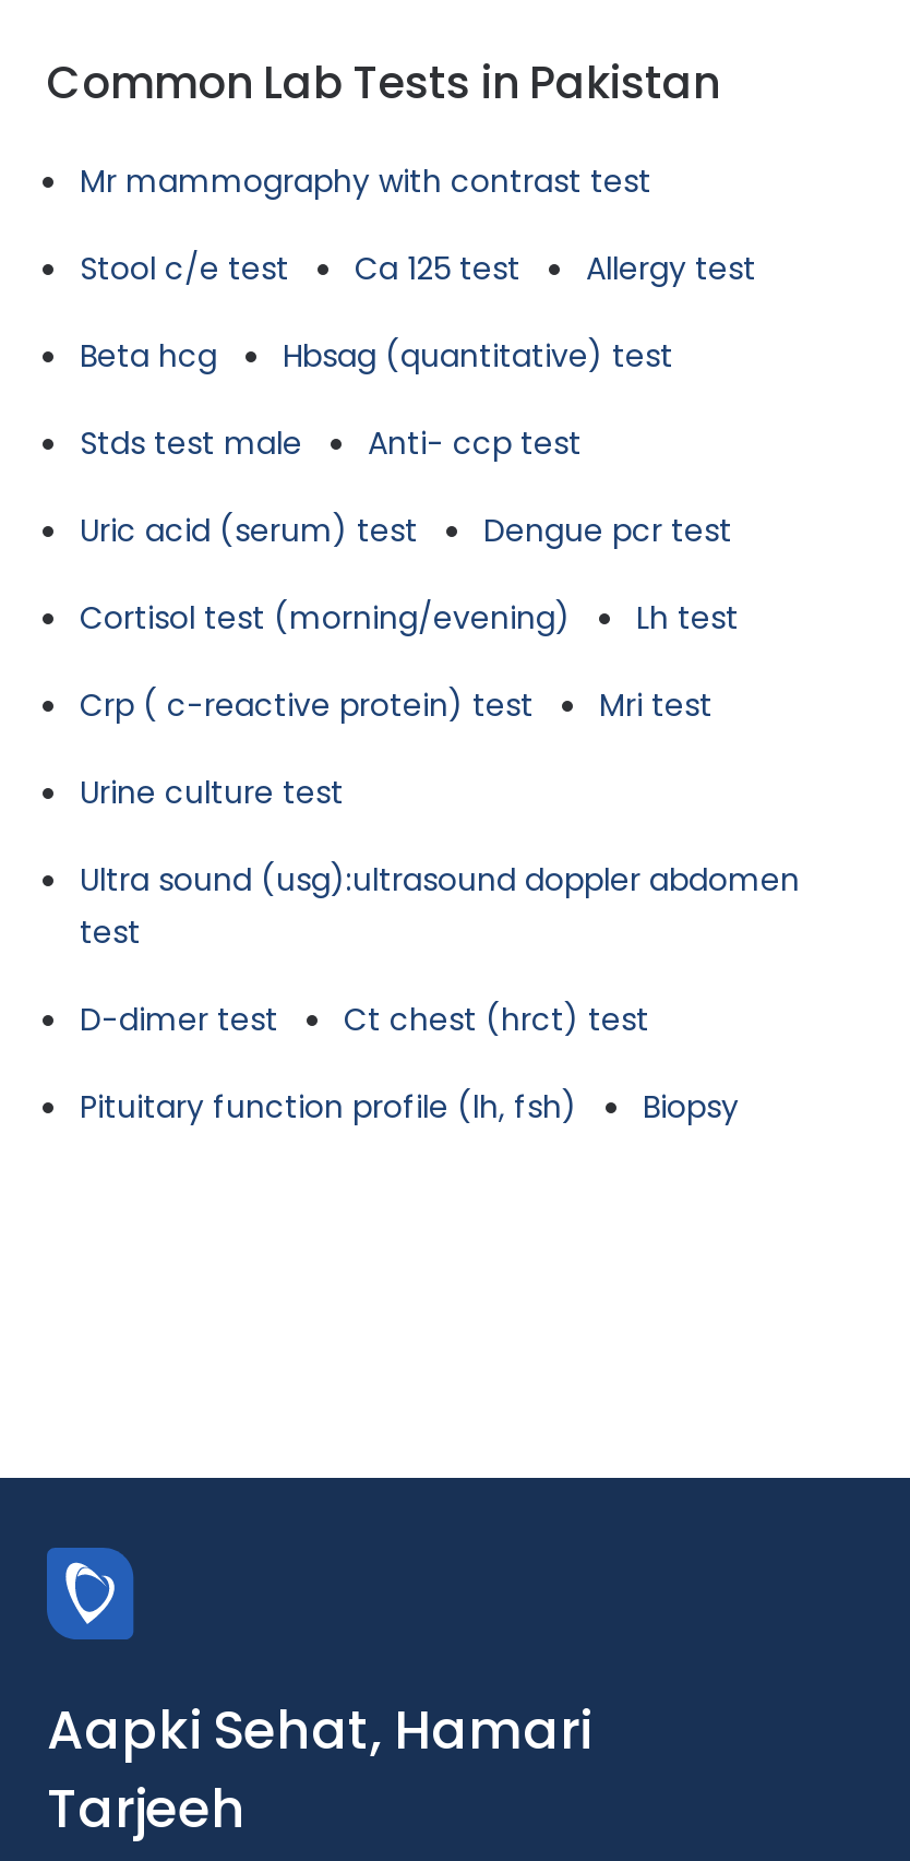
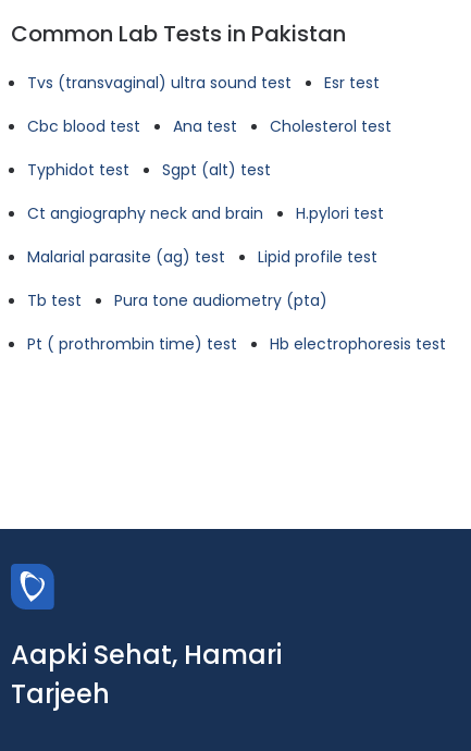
[80,159,800,1129] Mr mammography with contrast test | Stool c/e test | Ca 125 test | Allergy test | Beta hcg | Hbsag (quantitative) test | Stds test male | Anti- ccp test | Uric acid (serum) test | Dengue pcr test | Cortisol test (morning/evening) | Lh test | Crp ( c-reactive protein) test | Mri test | Urine culture test | Ultra sound (usg):ultrasound doppler abdomen | test | D-dimer test | Ct chest (hrct) test | Pituitary function profile (lh, fsh) | Biopsy -> [27,72,446,355] Tvs (transvaginal) ultra sound test | Esr test | Cbc blood test | Ana test | Cholesterol test | Typhidot test | Sgpt (alt) test | Ct angiography neck and brain | H.pylori test | Malarial parasite (ag) test | Lipid profile test | Tb test | Pura tone audiometry (pta) | Pt ( prothrombin time) test | Hb electrophoresis test

